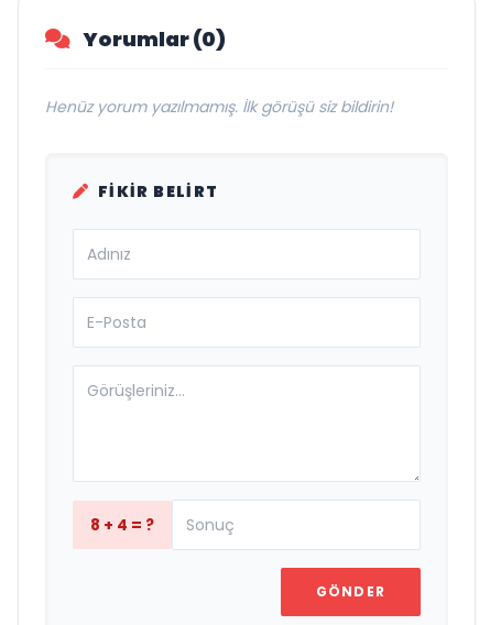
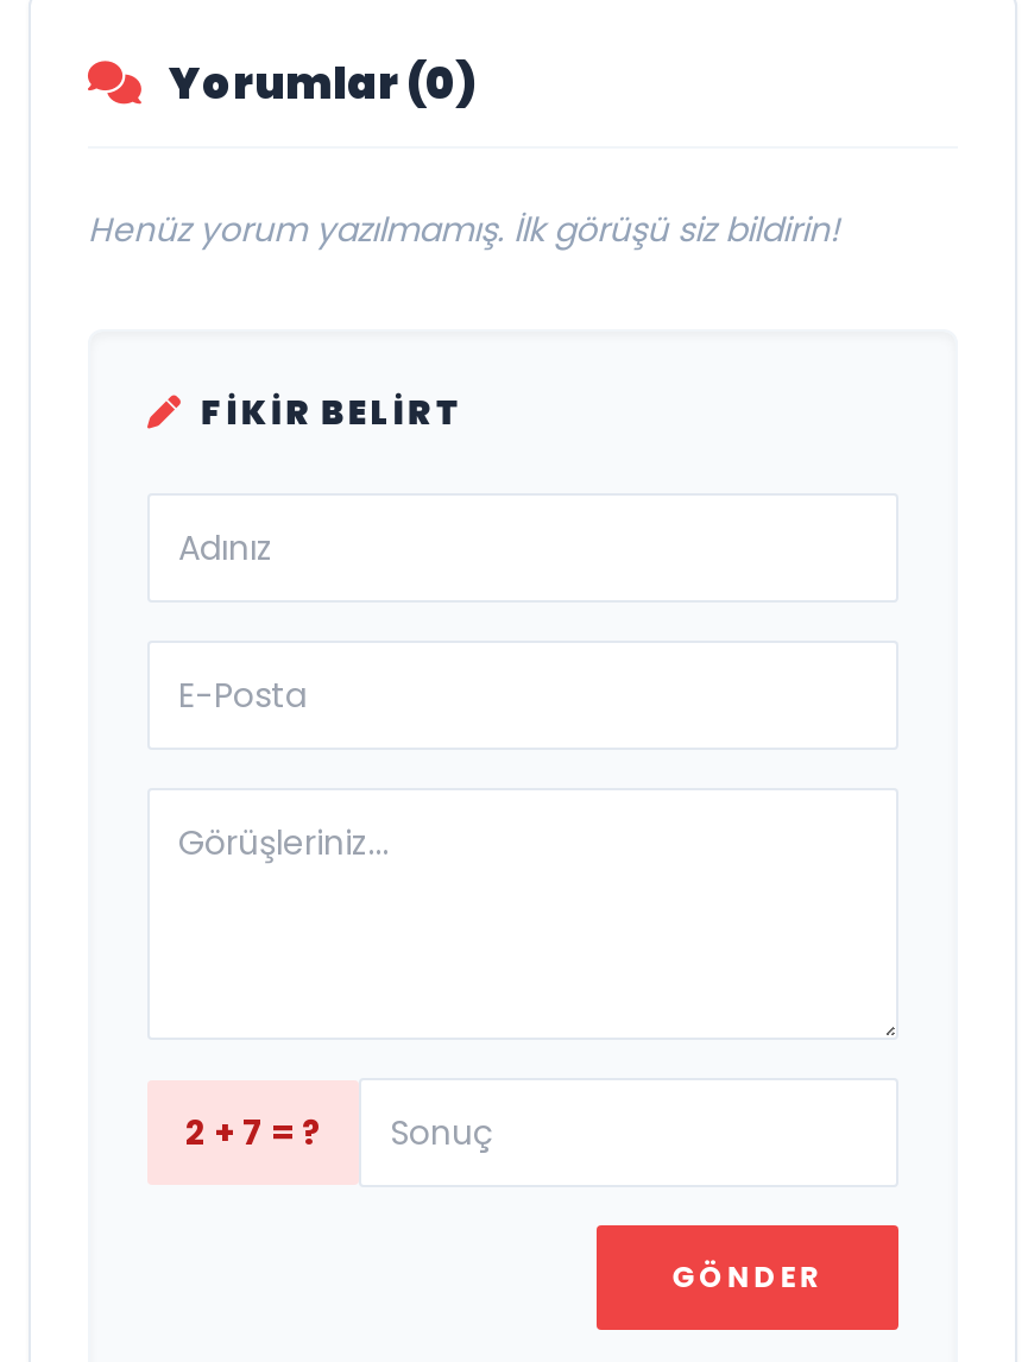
[90,514,154,536] 8 + 4 = ? -> [185,1110,321,1158] 2 + 7 = ?

